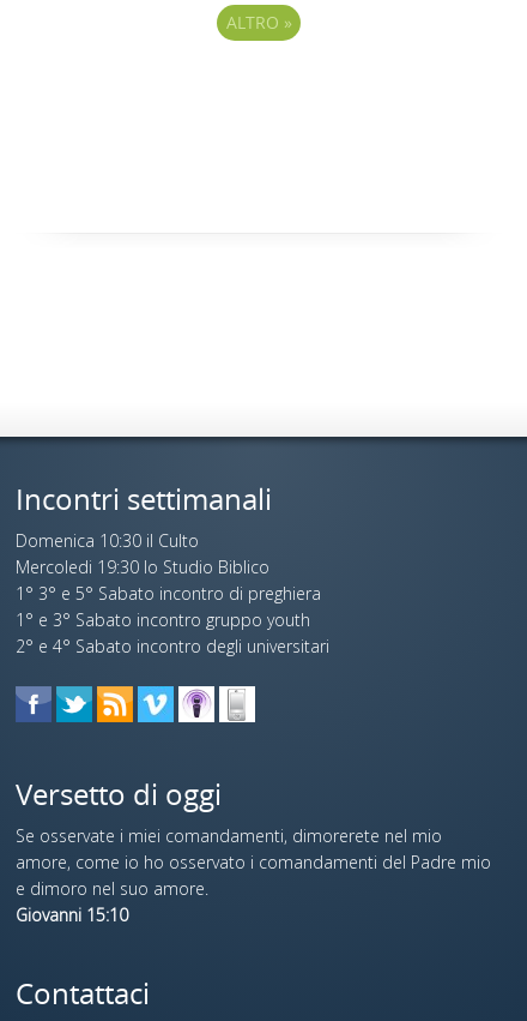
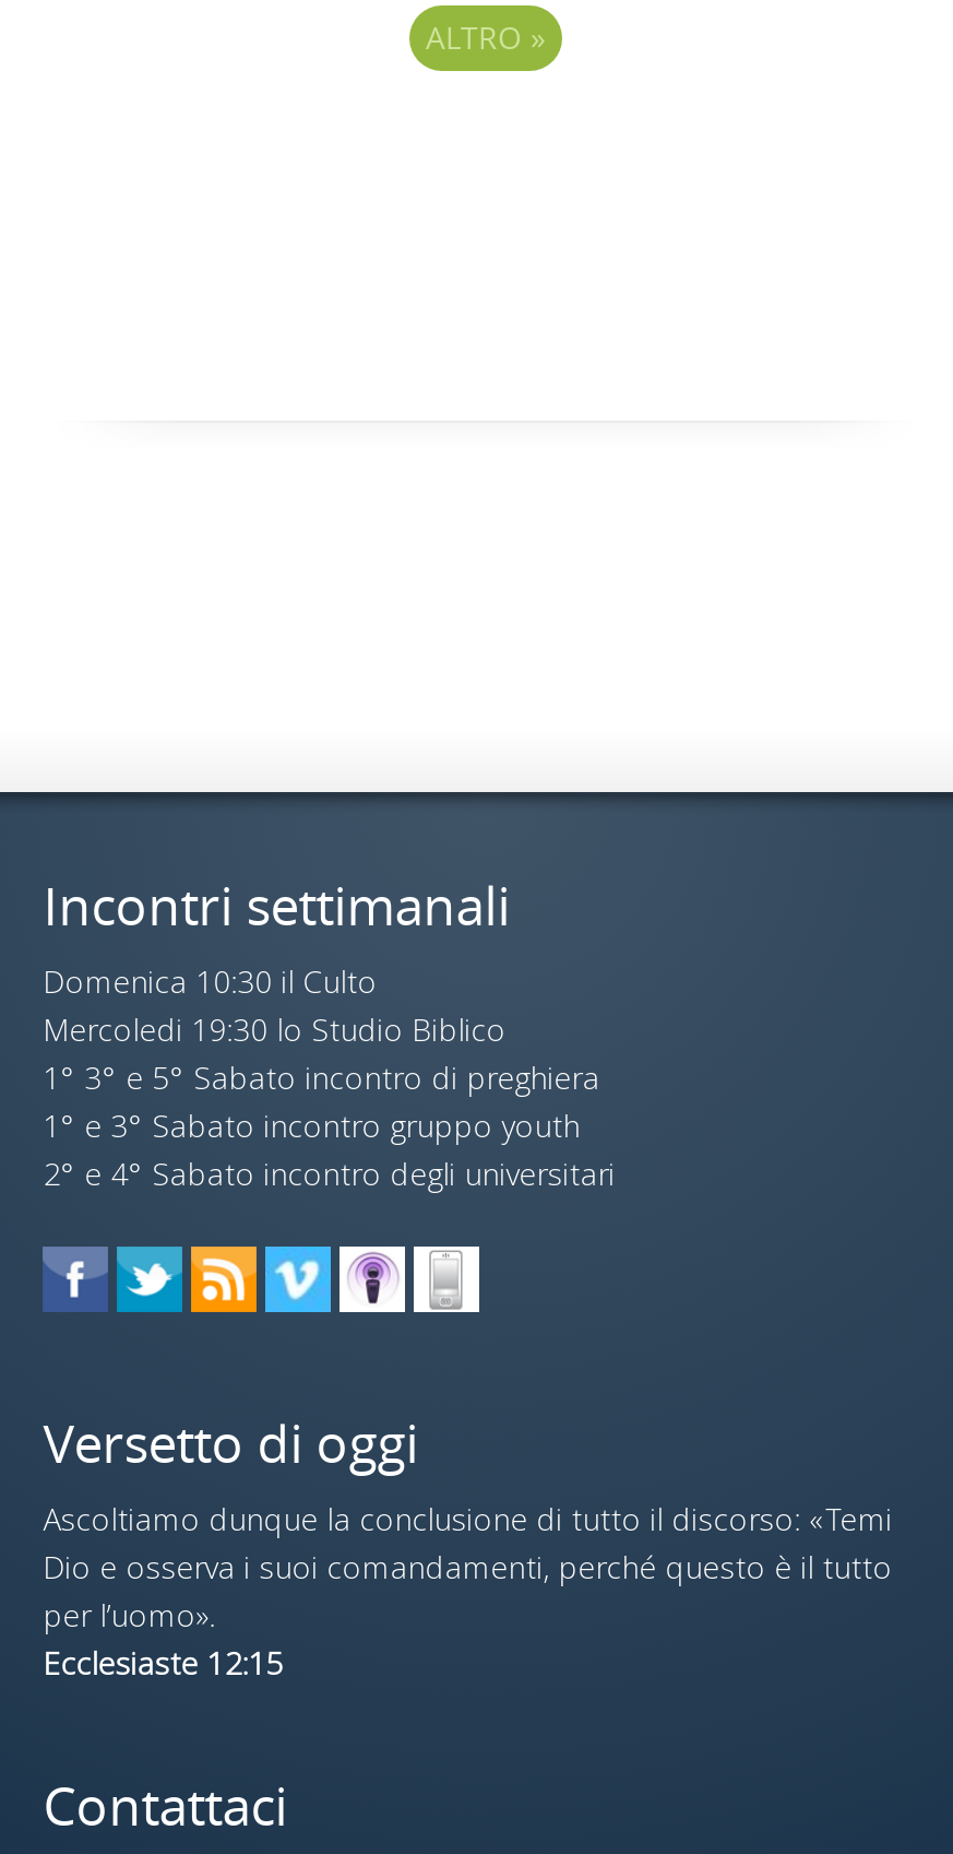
[16,825,491,927] Se osservate i miei comandamenti, dimorerete nel mio | amore, come io ho osservato i comandamenti del Padre mio | e dimoro nel suo amore. | Giovanni 15:10 -> [43,1499,892,1684] Ascoltiamo dunque la conclusione di tutto il discorso: «Temi | Dio e osserva i suoi comandamenti, perché questo è il tutto | per l’uomo». | Ecclesiaste 12:15

